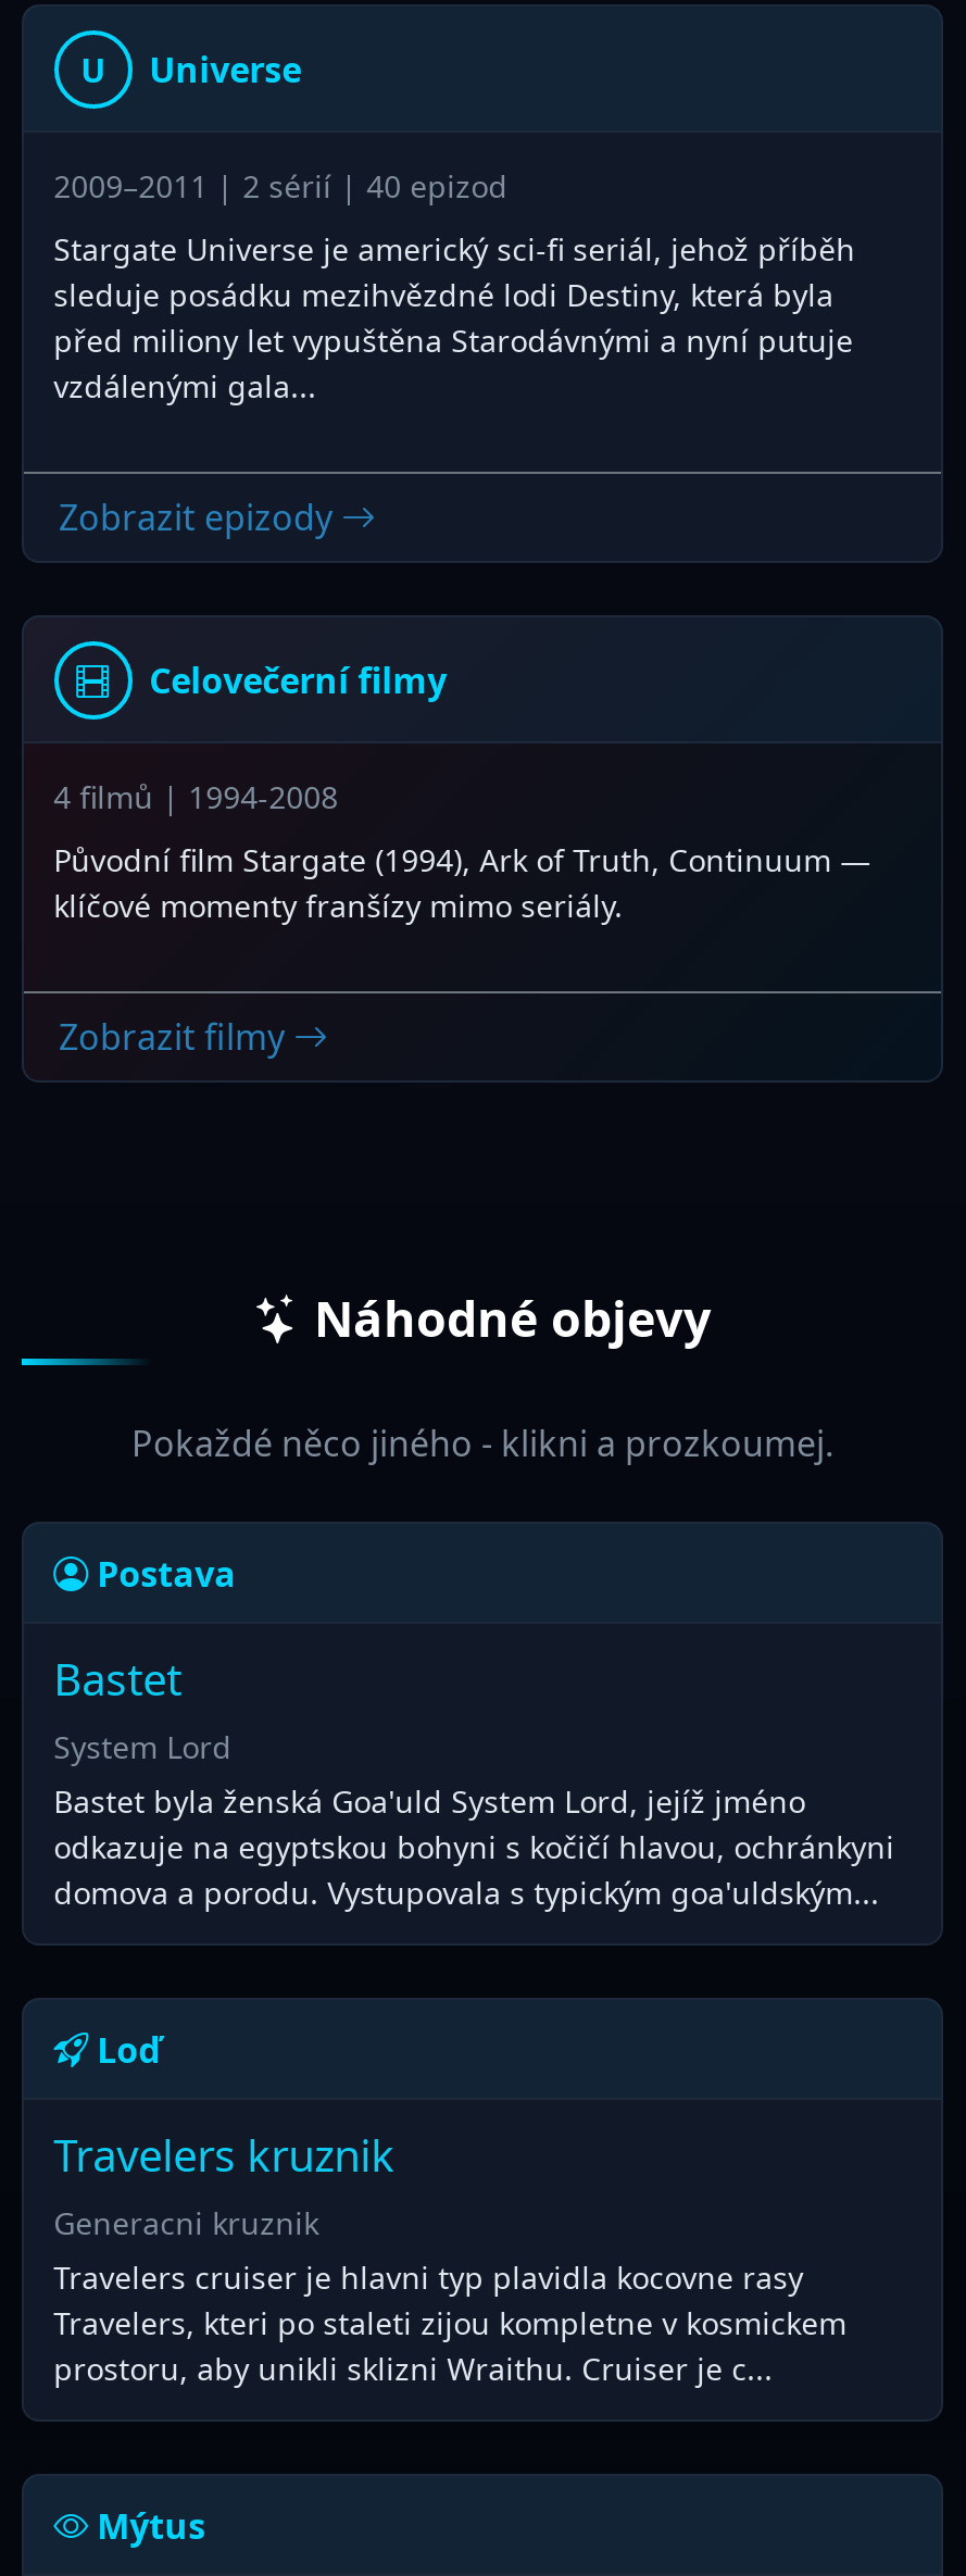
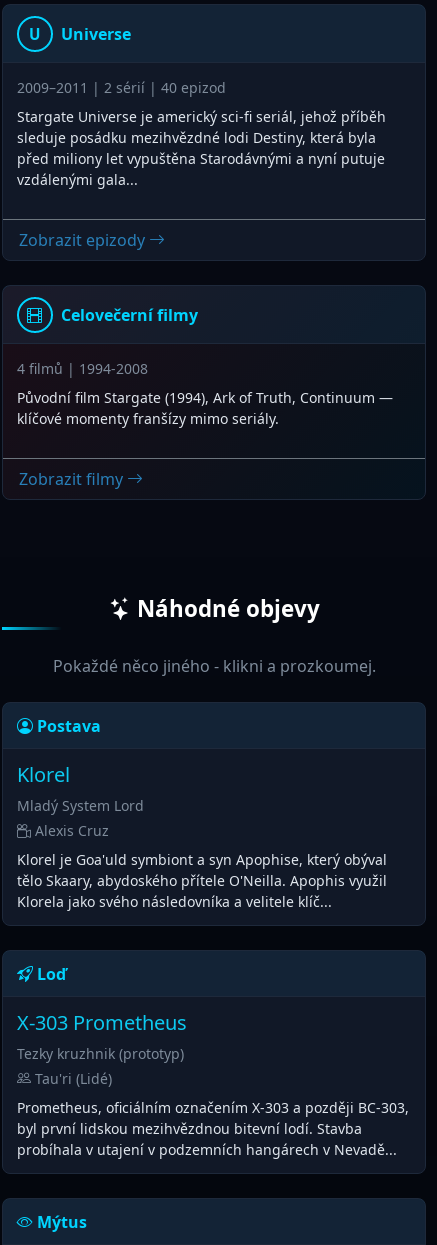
[53,1650,895,1913] Bastet | System Lord | Bastet byla ženská Goa'uld System Lord, jejíž jméno | odkazuje na egyptskou bohyni s kočičí hlavou, ochránkyni | domova a porodu. Vystupovala s typickým goa'uldským... -> [17,761,387,911] Klorel | Mladý System Lord | Alexis Cruz | Klorel je Goa'uld symbiont a syn Apophise, který obýval | tělo Skaary, abydoského přítele O'Neilla. Apophis využil | Klorela jako svého následovníka a velitele klíč...
[53,2125,847,2388] Travelers kruznik | Generacni kruznik | Travelers cruiser je hlavni typ plavidla kocovne rasy | Travelers, kteri po staleti zijou kompletne v kosmickem | prostoru, aby unikli sklizni Wraithu. Cruiser je c... -> [17,1009,409,1159] X-303 Prometheus | Tezky kruzhnik (prototyp) | Tau'ri (Lidé) | Prometheus, oficiálním označením X-303 a později BC-303, | byl první lidskou mezihvězdnou bitevní lodí. Stavba | probíhala v utajení v podzemních hangárech v Nevadě...

